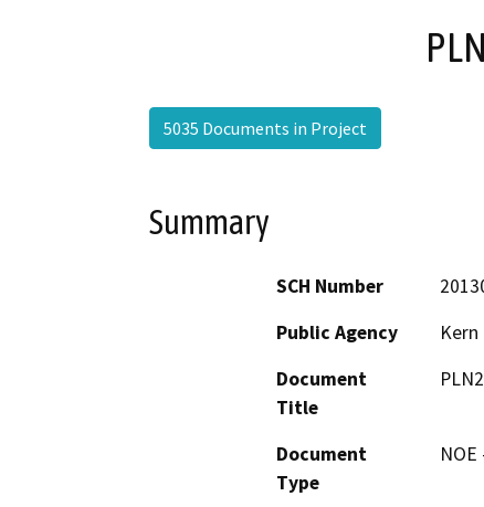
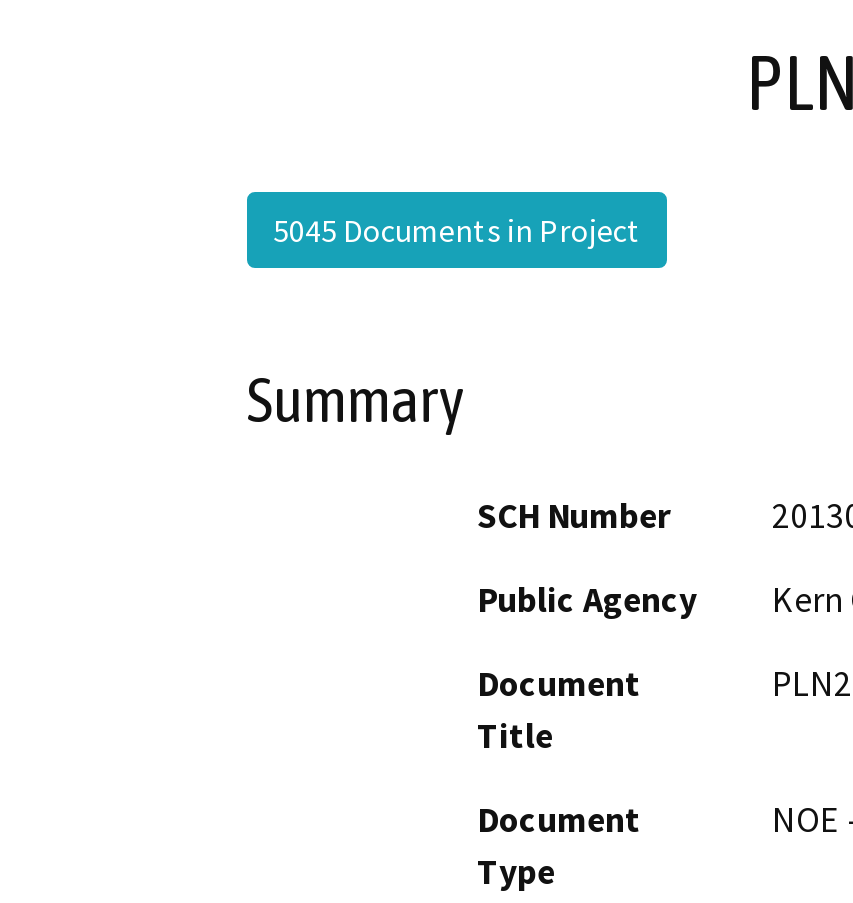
[164,117,367,139] 5035 Documents in Project -> [273,209,641,249] 5045 Documents in Project

